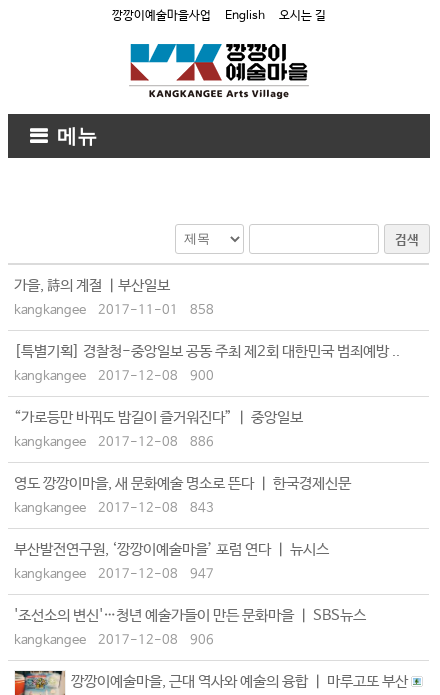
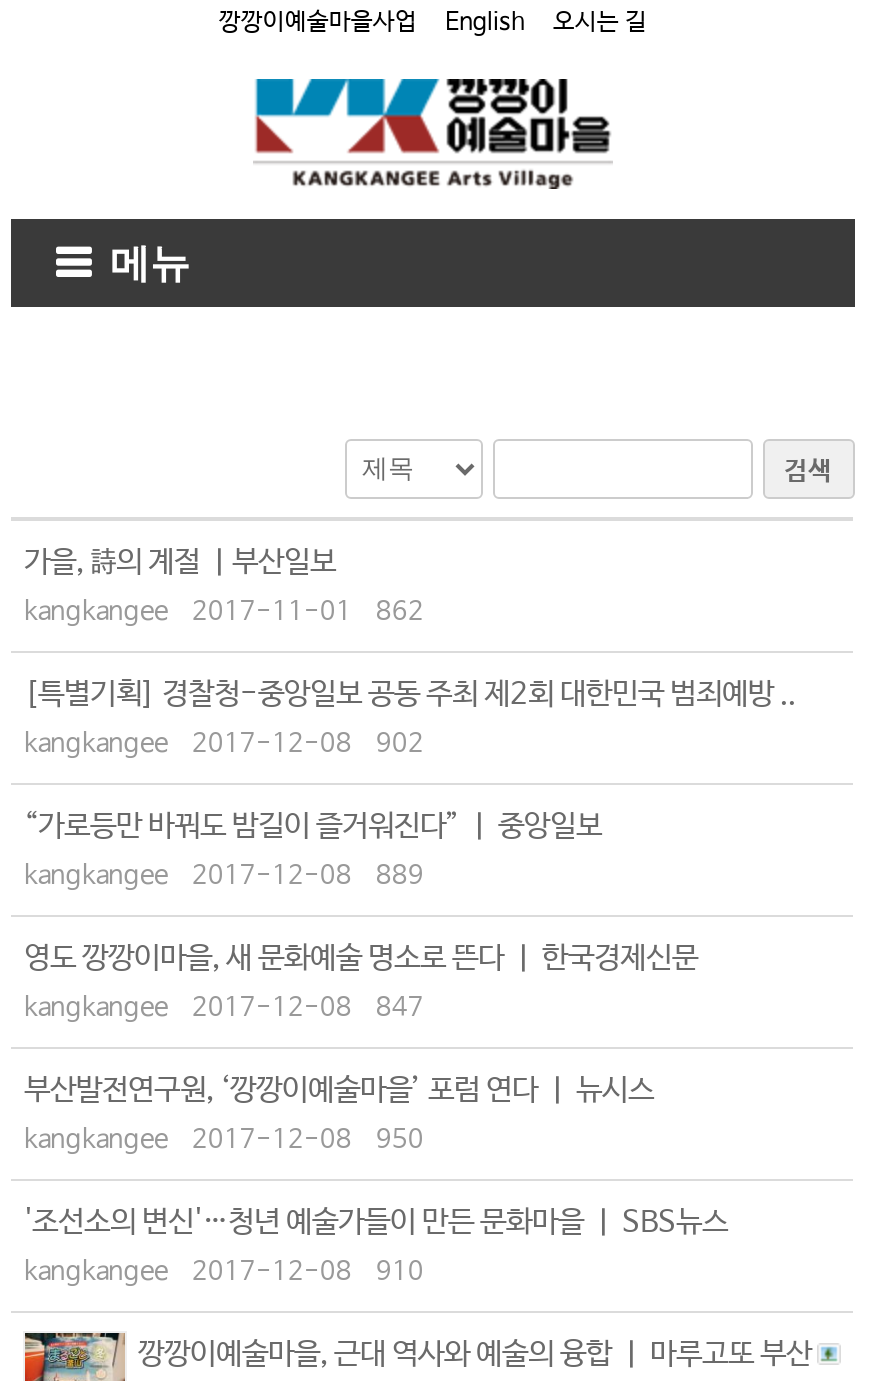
[14,303,214,318] kangkangee 2017-11-01 858 -> [24,597,424,627] kangkangee 2017-11-01 862
[14,369,214,384] kangkangee 2017-12-08 900 -> [24,729,424,759] kangkangee 2017-12-08 902
[14,435,214,450] kangkangee 2017-12-08 886 -> [24,861,424,891] kangkangee 2017-12-08 889
[14,501,214,516] kangkangee 2017-12-08 843 -> [24,993,424,1023] kangkangee 2017-12-08 847
[14,567,214,582] kangkangee 2017-12-08 947 -> [24,1125,424,1155] kangkangee 2017-12-08 950
[14,633,214,648] kangkangee 2017-12-08 906 -> [24,1257,424,1287] kangkangee 2017-12-08 910

